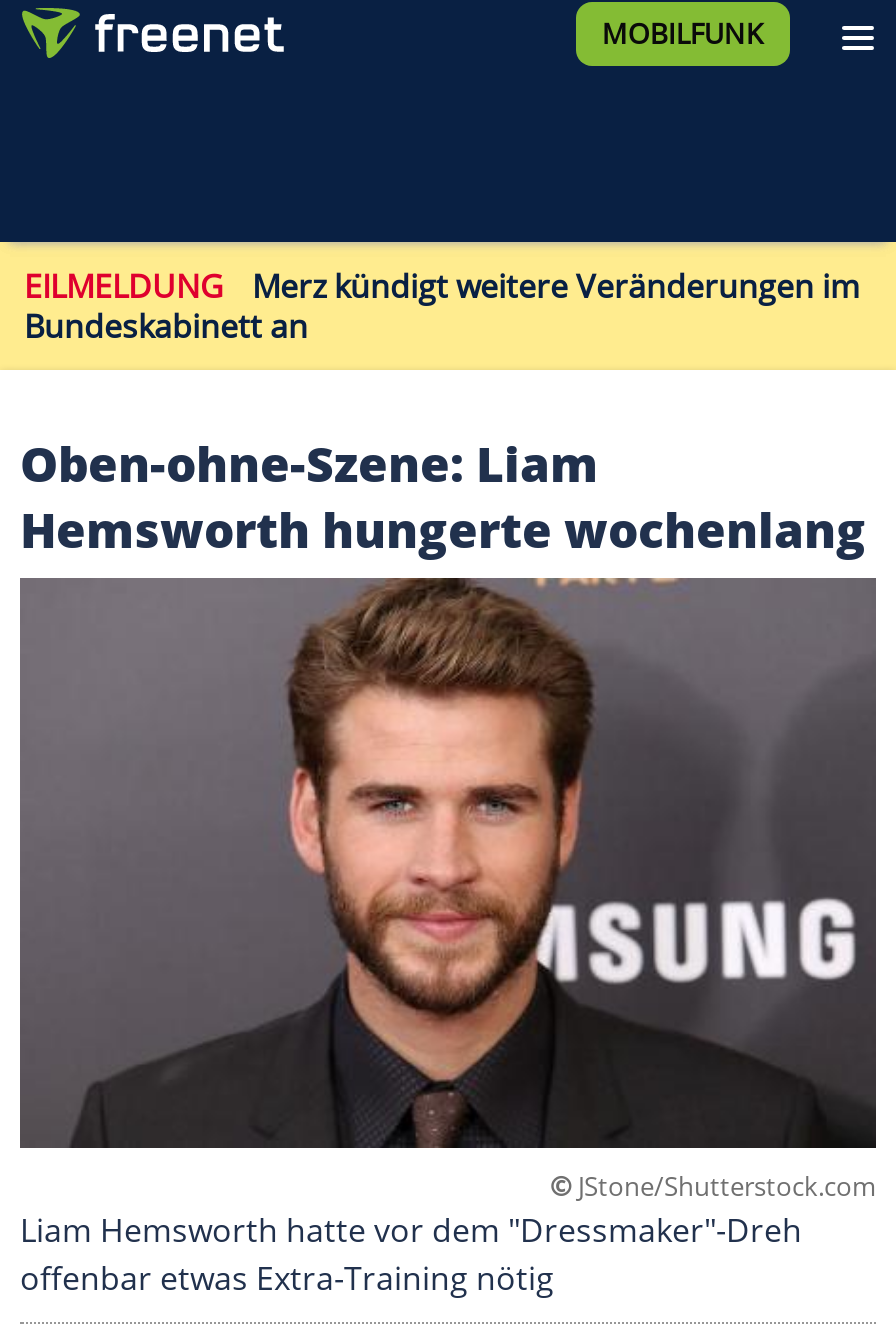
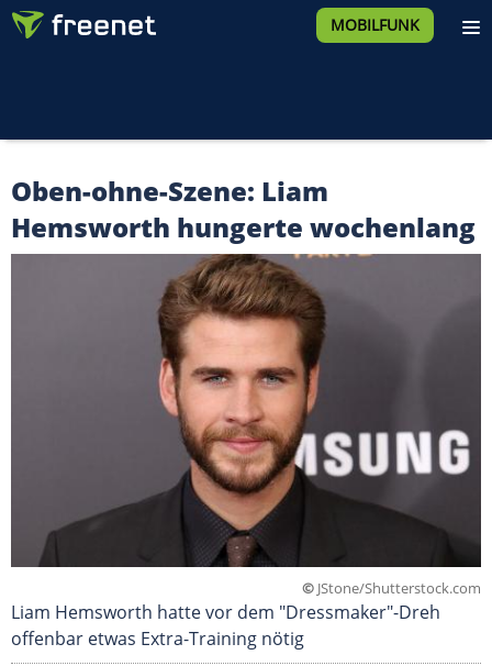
[24,264,860,348] EILMELDUNG Merz kündigt weitere Veränderungen im | Bundeskabinett an -> none

